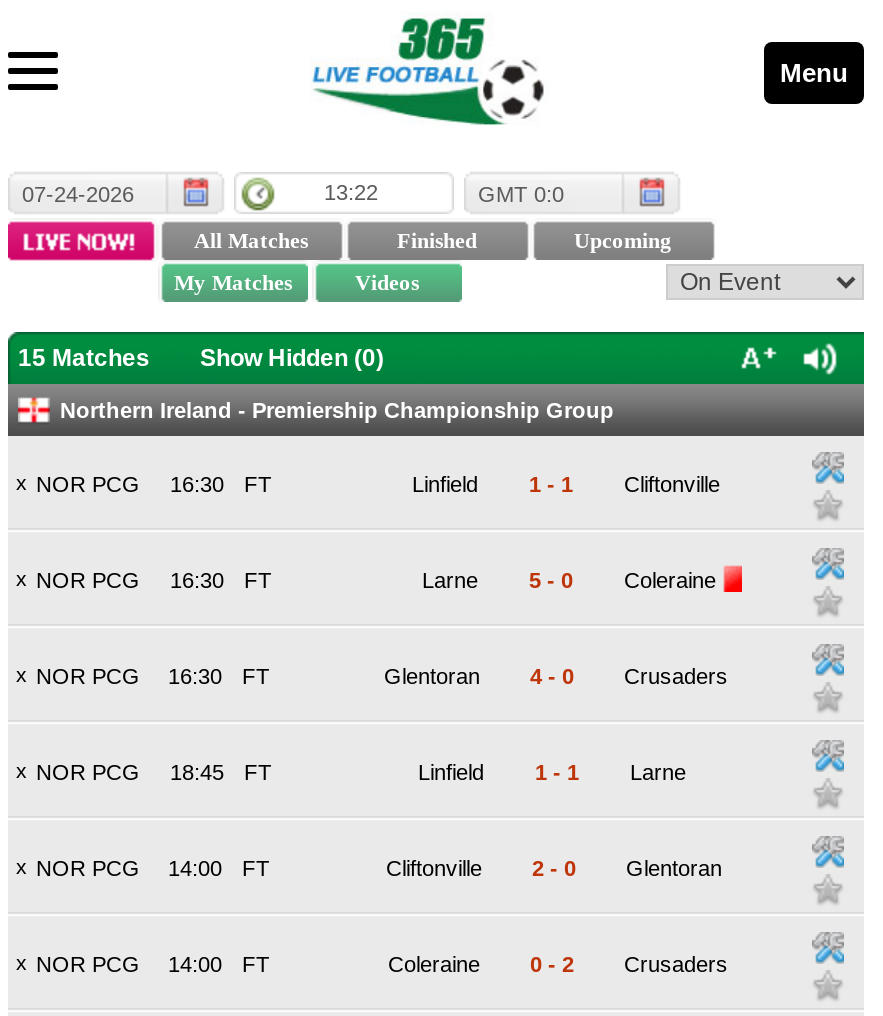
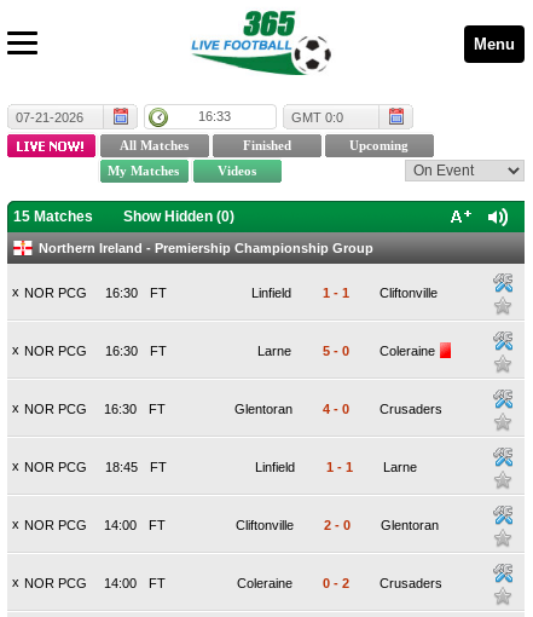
[22,182,134,206] 07-24-2026 -> [16,110,83,125] 07-21-2026
[324,180,378,204] 13:22 -> [198,109,231,123] 16:33

